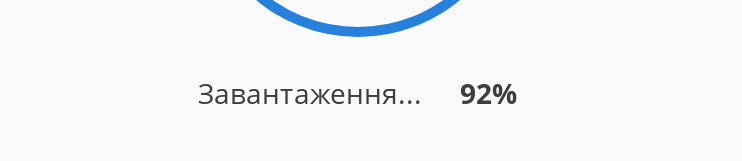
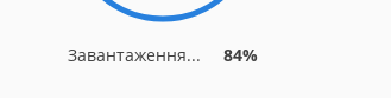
[198,73,518,111] Завантаження... 92% -> [68,43,258,66] Завантаження... 84%

